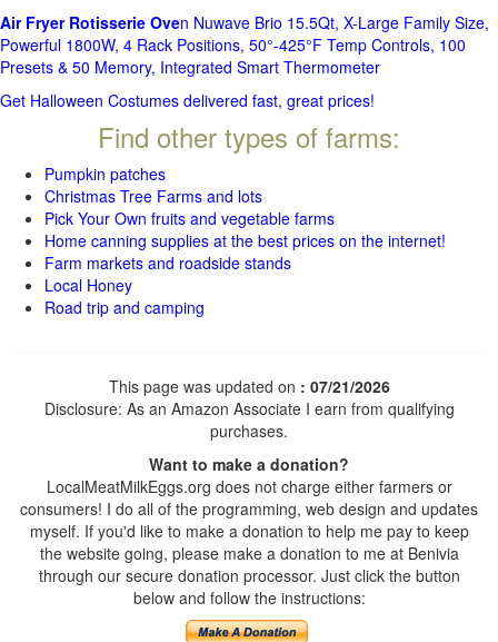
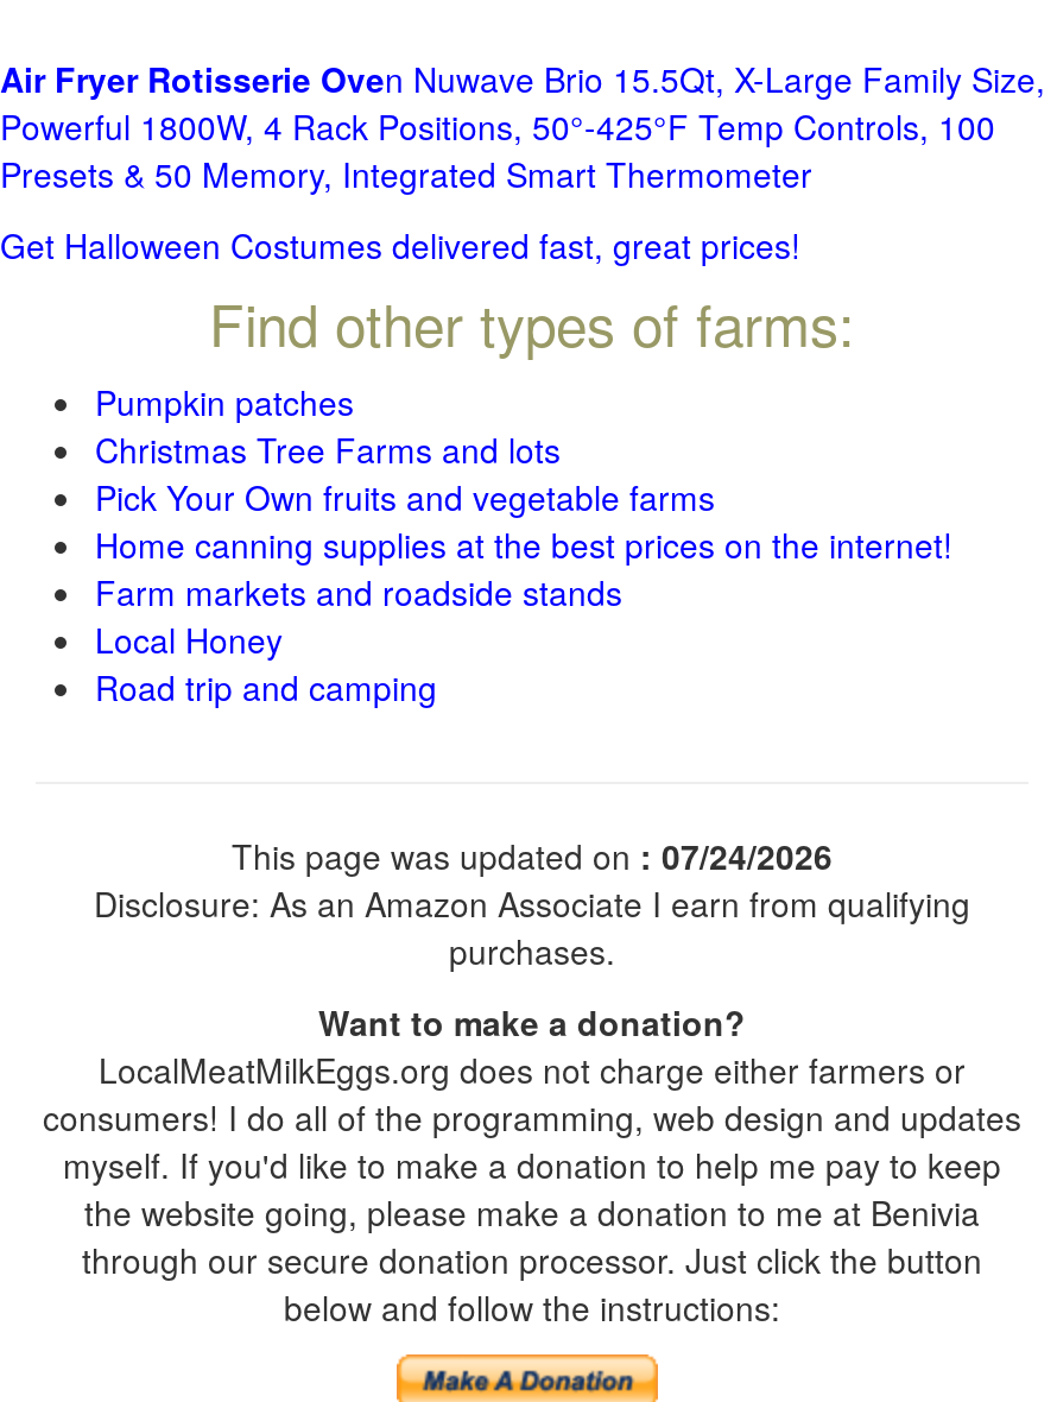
[108,375,390,397] This page was updated on: 07/21/2026 -> [232,832,833,879] This page was updated on: 07/24/2026

